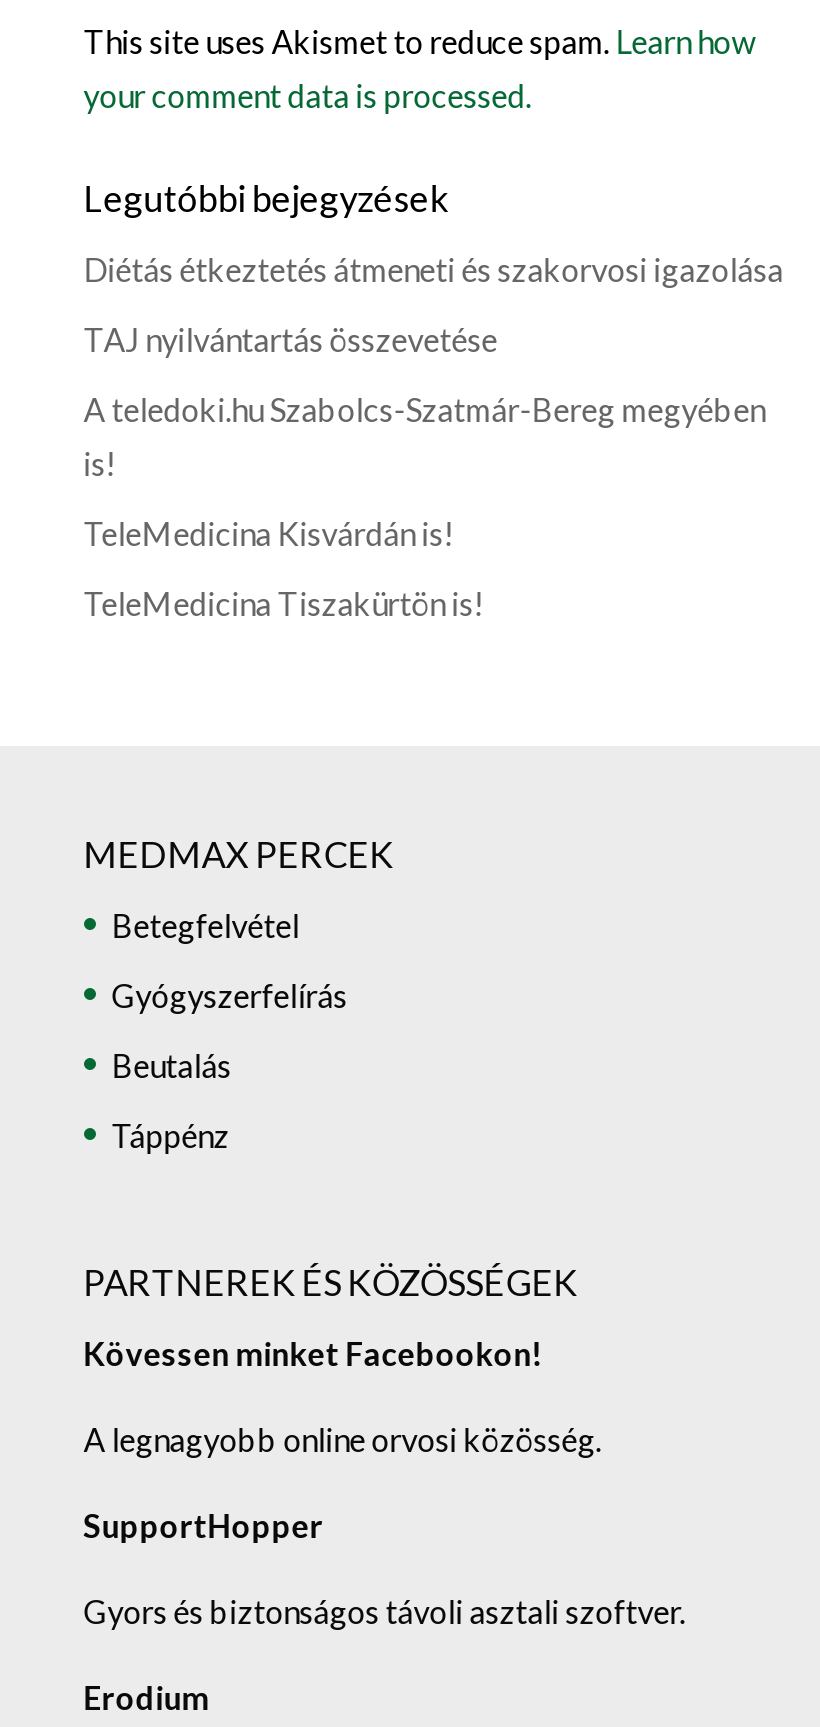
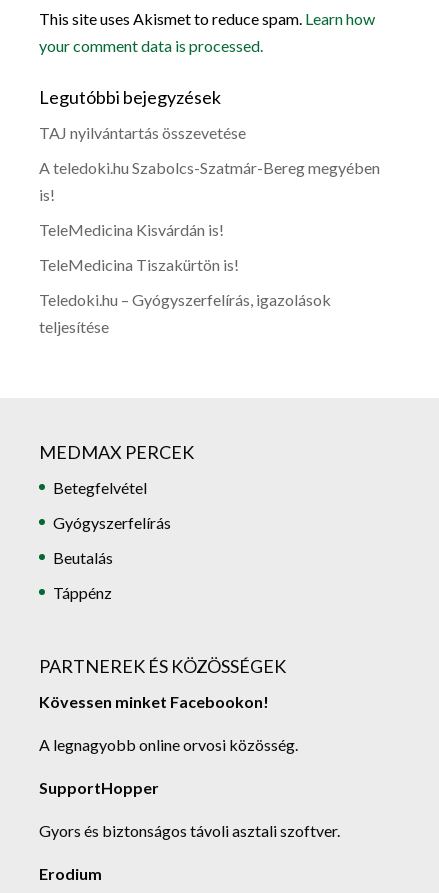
[84,249,784,287] Diétás étkeztetés átmeneti és szakorvosi igazolása -> none
moved [84,319,766,621] -> [39,123,380,274]: TAJ nyilvántartás összevetése | A teledoki.hu Szabolcs-Szatmár-Bereg megyében | is! | TeleMedicina Kisvárdán is! | TeleMedicina Tiszakürtön is!
none -> [39,290,331,336] Teledoki.hu – Gyógyszerfelírás, igazolások | teljesítése

